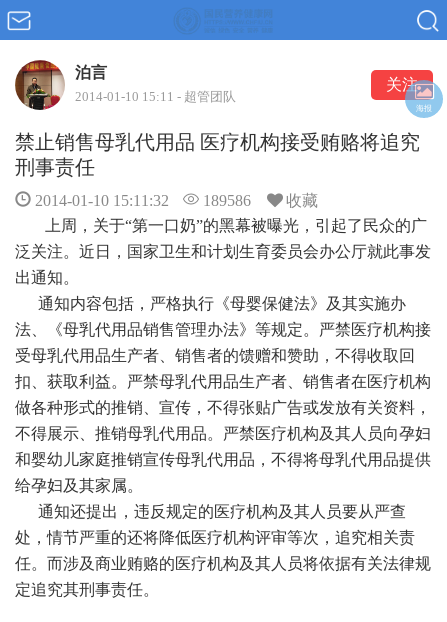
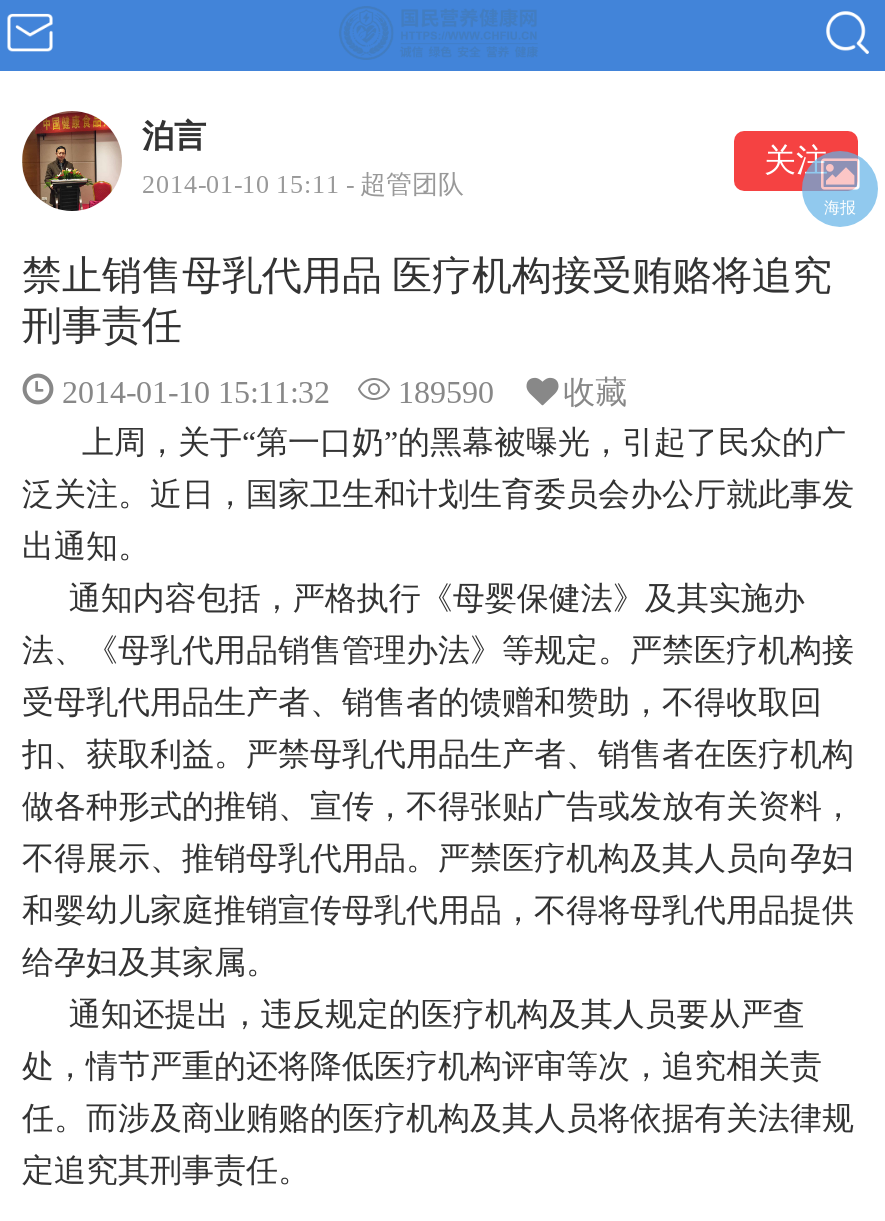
[31,192,251,209] 2014-01-10 15:11:32 189586 -> [54,375,494,409] 2014-01-10 15:11:32 189590

